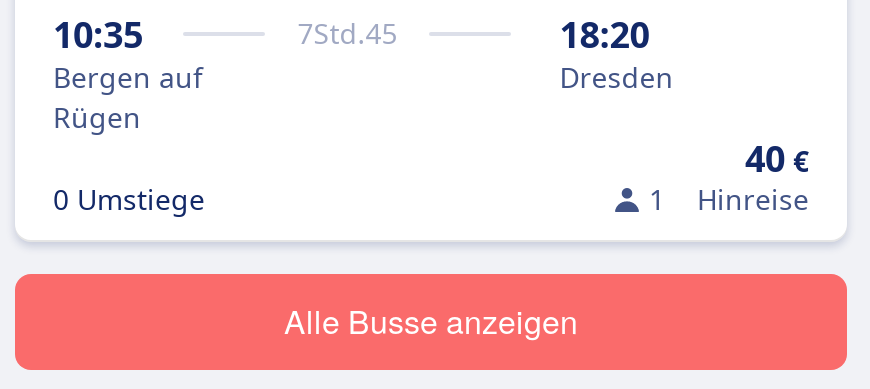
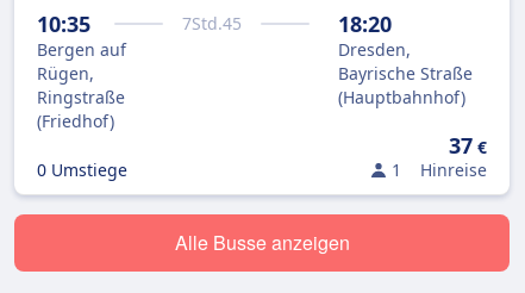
[560,58,674,96] Dresden -> [338,38,473,108] Dresden, | Bayrische Straße | (Hauptbahnhof)
[53,98,141,136] Rügen -> [37,62,125,132] Rügen, | Ringstraße | (Friedhof)
[745,134,809,182] 40 € -> [449,131,487,160] 37 €

